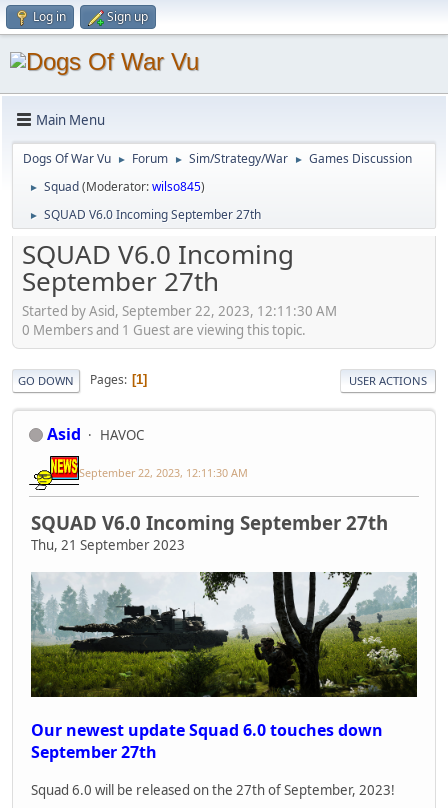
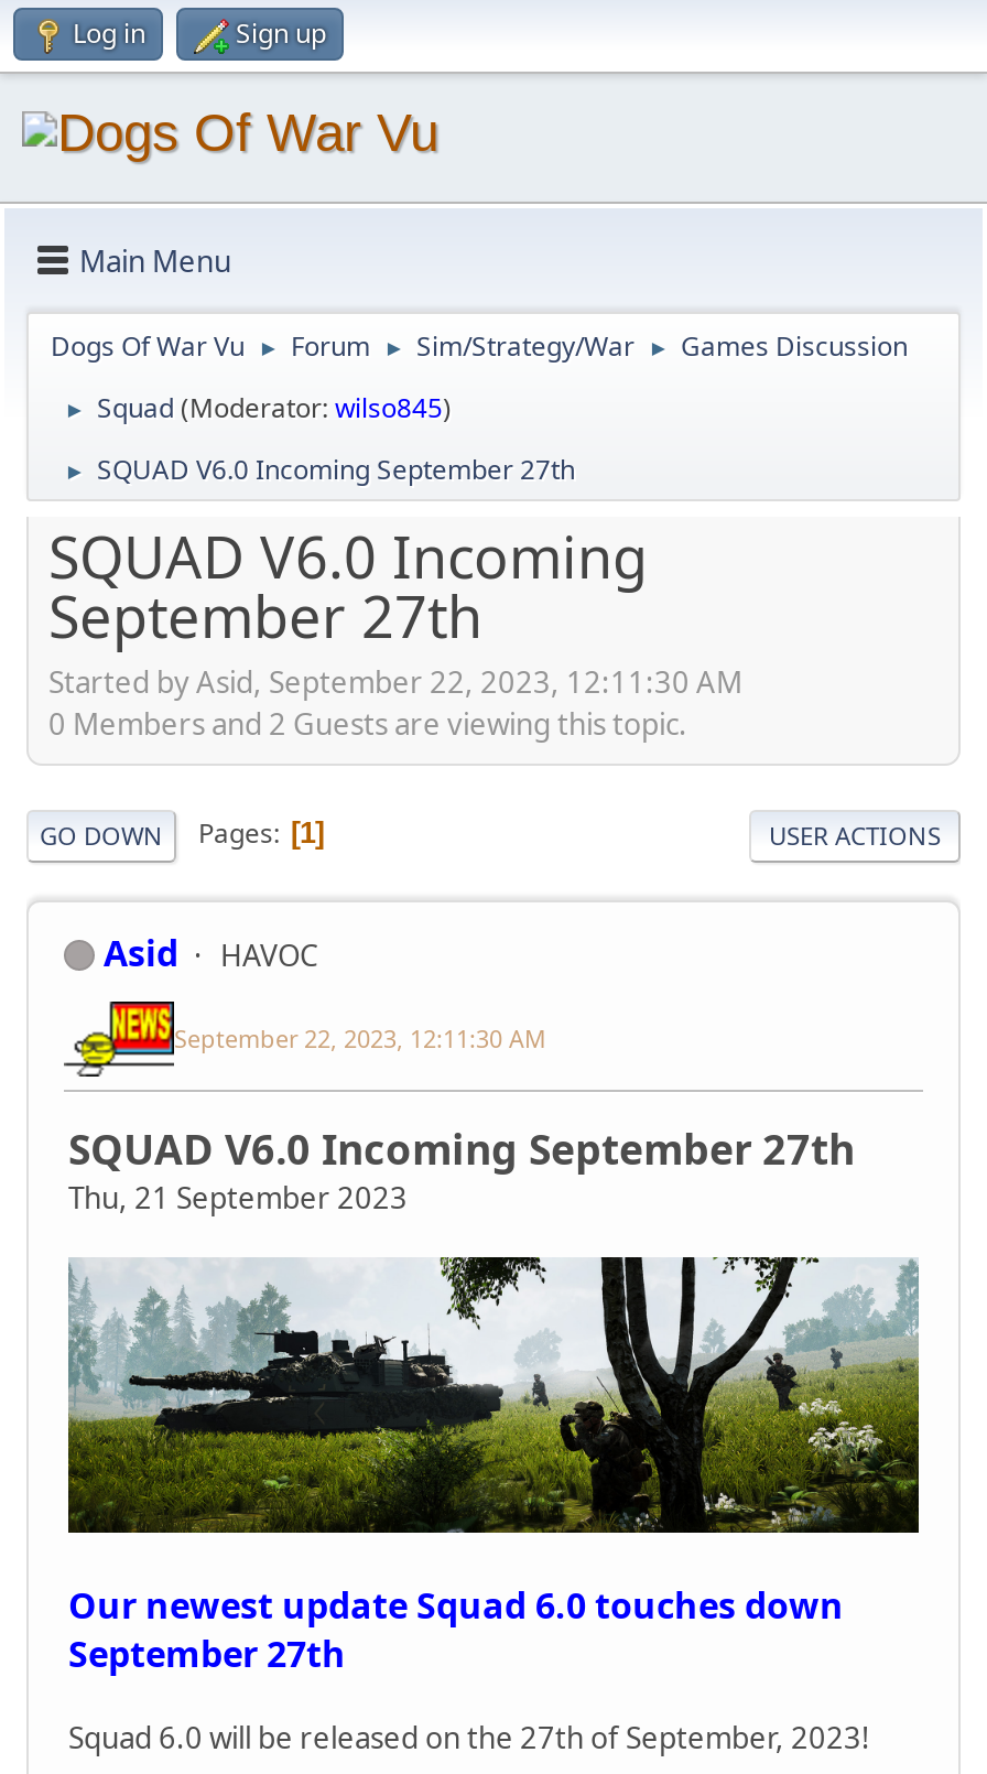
[22,320,306,338] 0 Members and 1 Guest are viewing this topic. -> [48,703,687,743] 0 Members and 2 Guests are viewing this topic.

